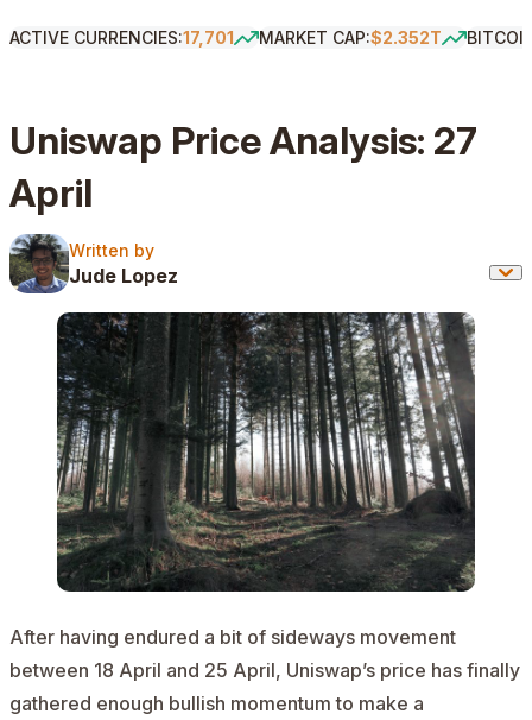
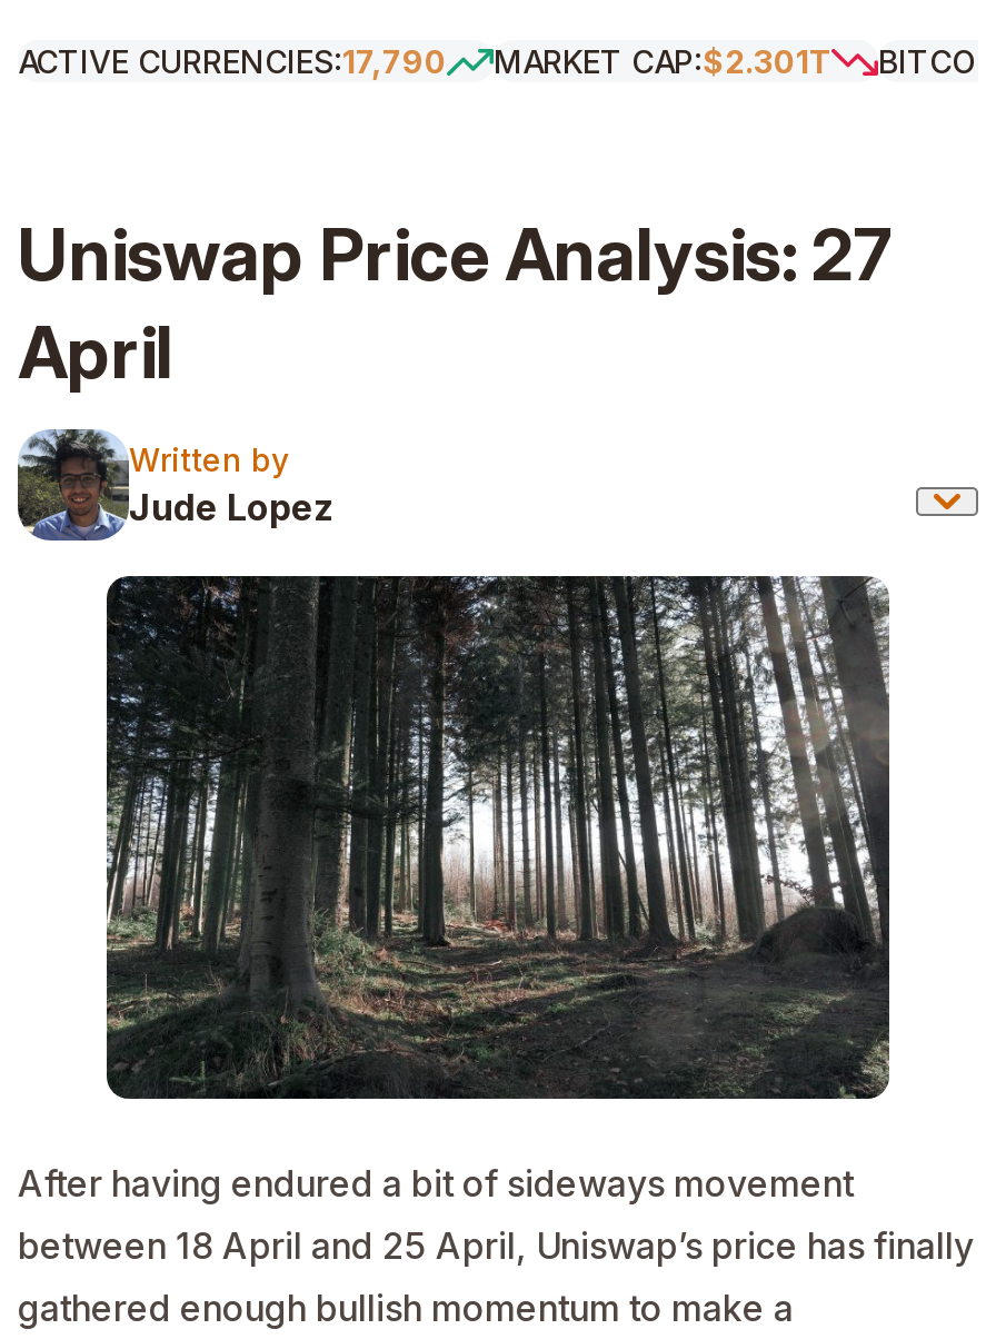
[9,27,234,48] ACTIVE CURRENCIES:17,701 -> [18,42,447,80] ACTIVE CURRENCIES:17,790
[259,27,442,48] MARKET CAP:$2.352T -> [494,42,831,80] MARKET CAP:$2.301T

